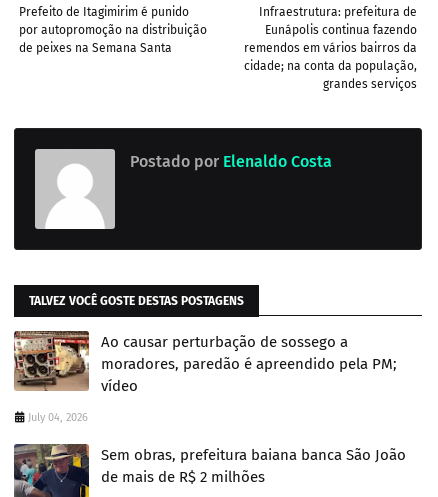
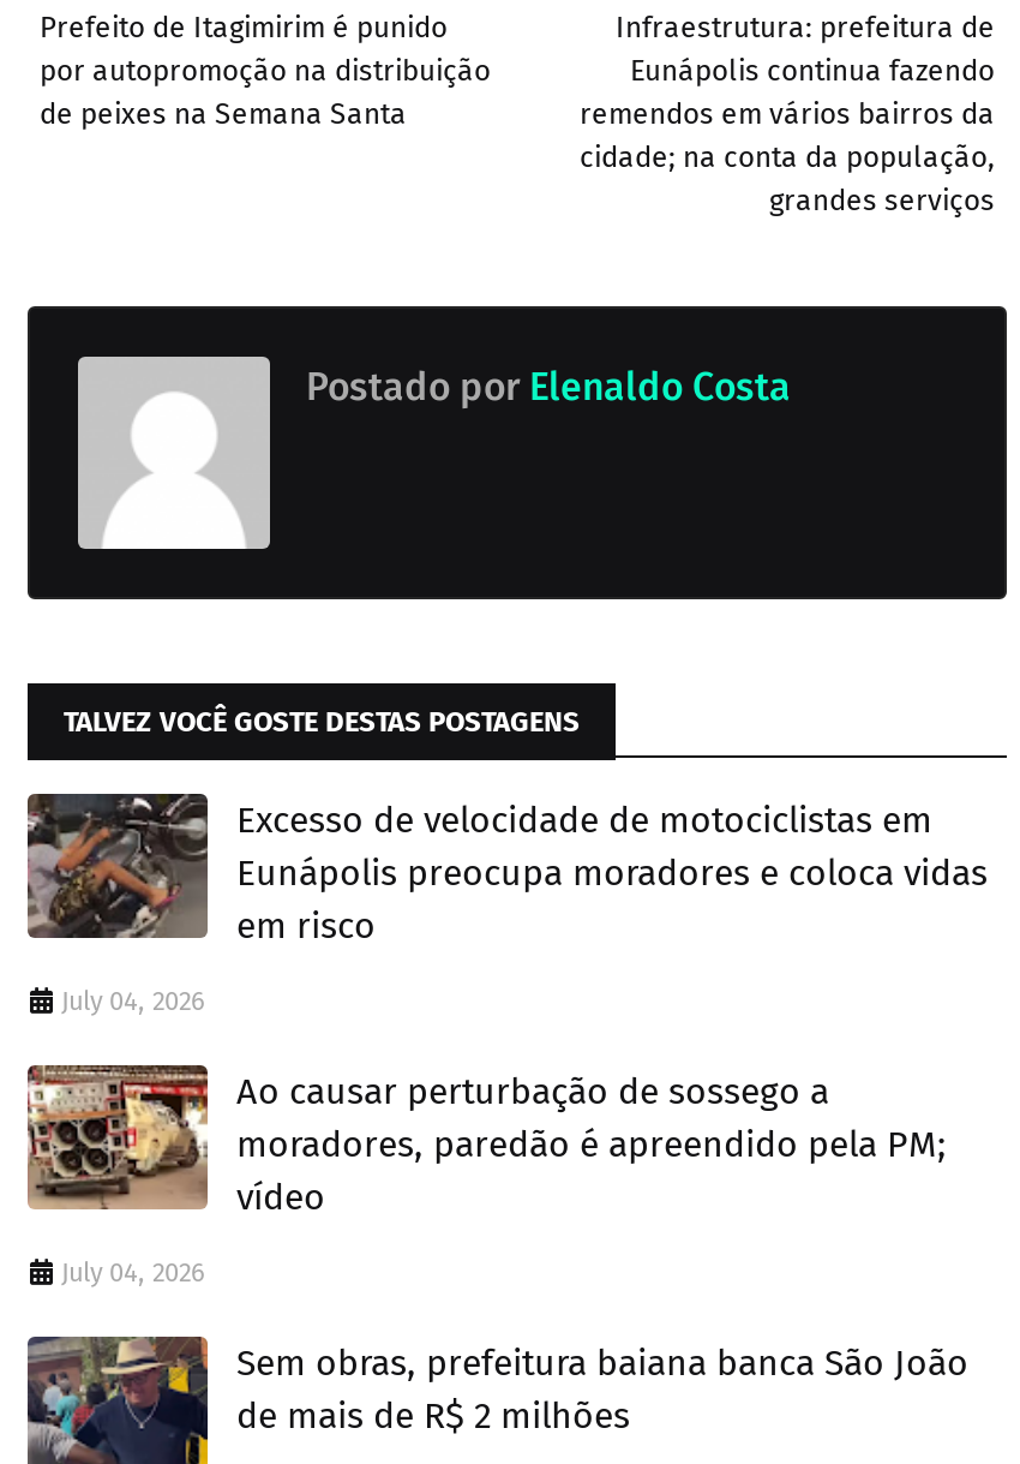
none -> [28,791,988,1018] [image] | Excesso de velocidade de motociclistas em | Eunápolis preocupa moradores e coloca vidas | em risco | July 04, 2026

